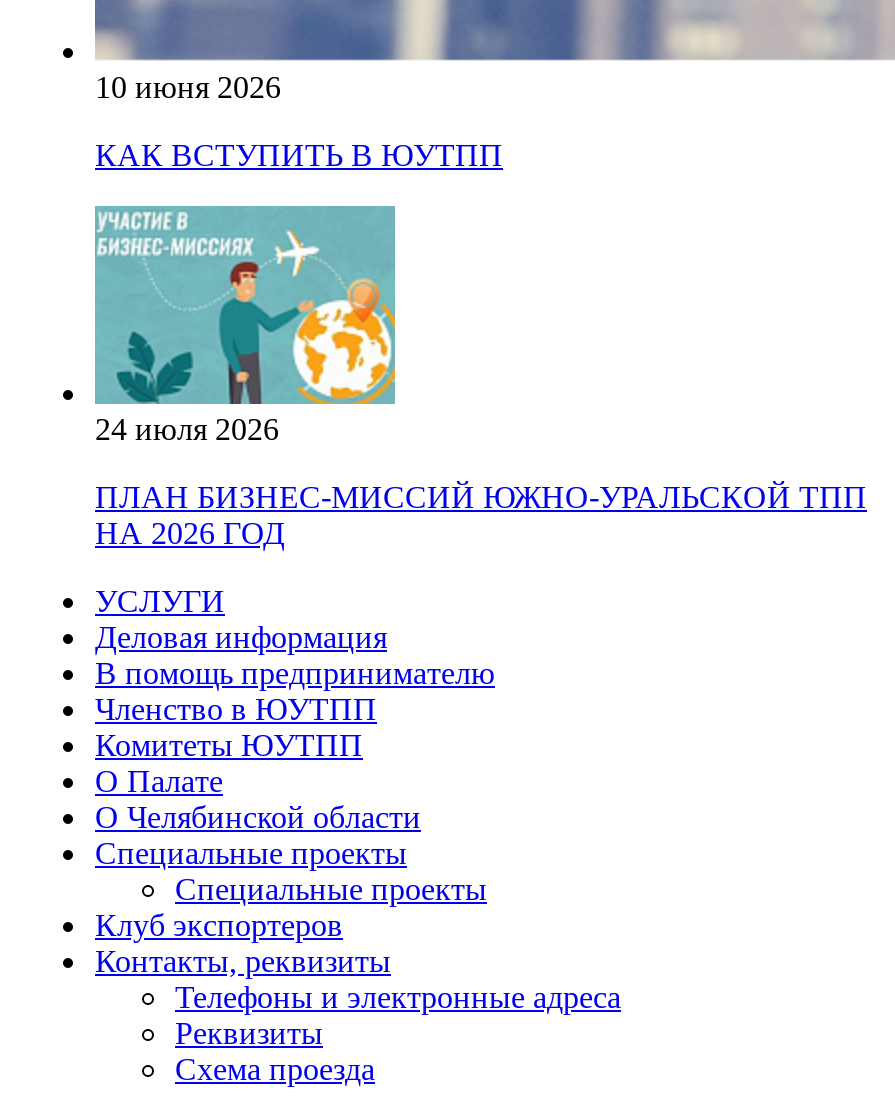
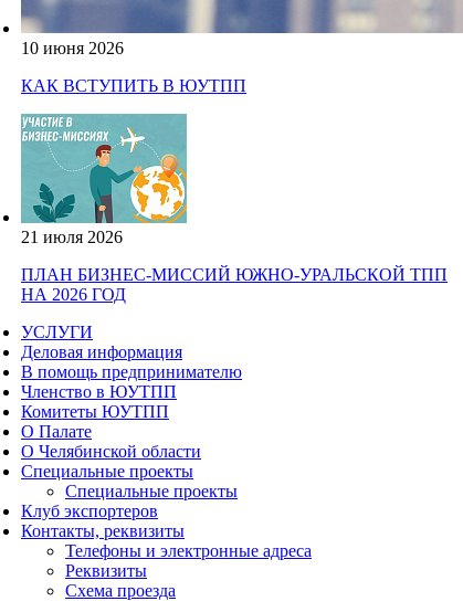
[95,412,279,446] 24 июля 2026 -> [21,228,123,246] 21 июля 2026

